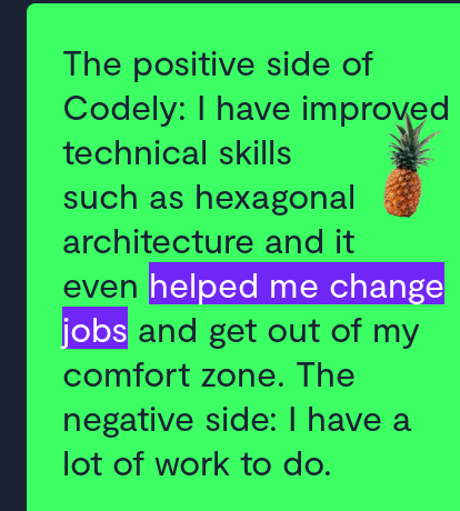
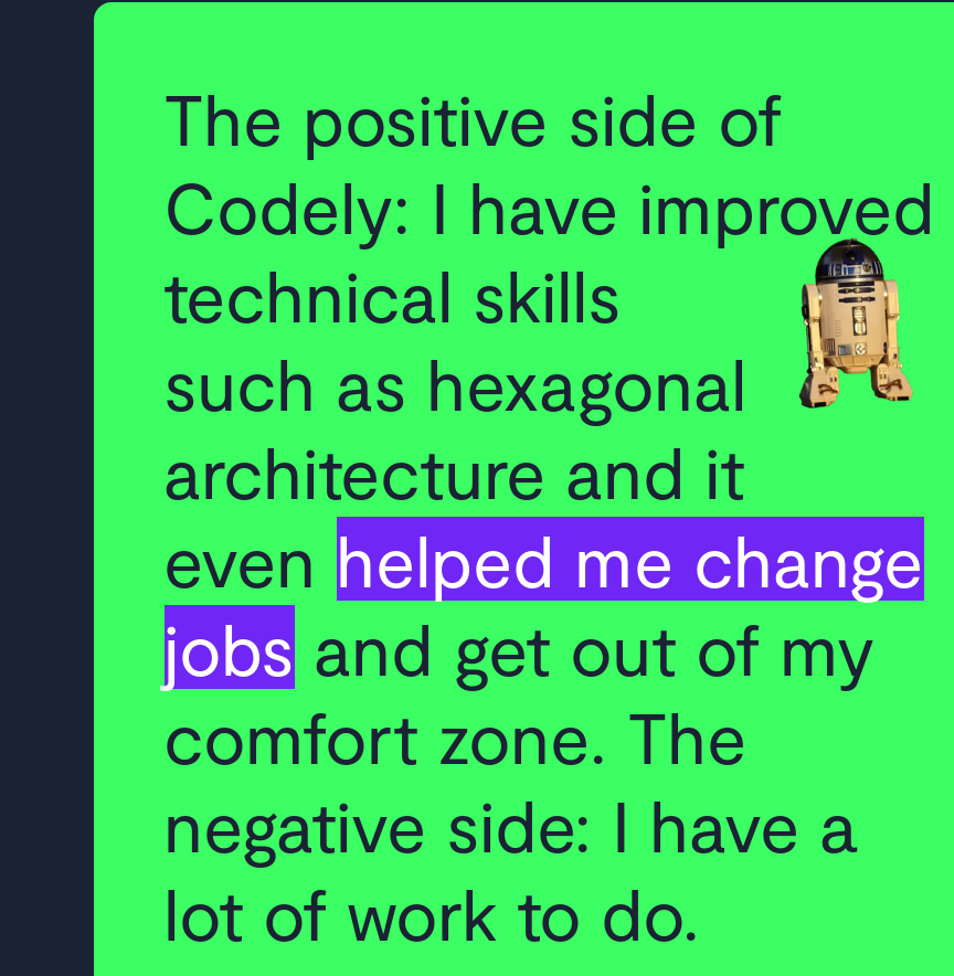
[382,130,440,219] [image] -> [798,254,915,428] [image]

